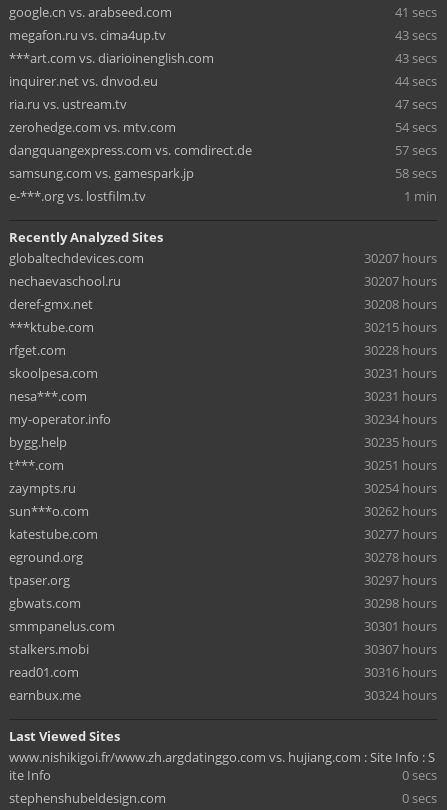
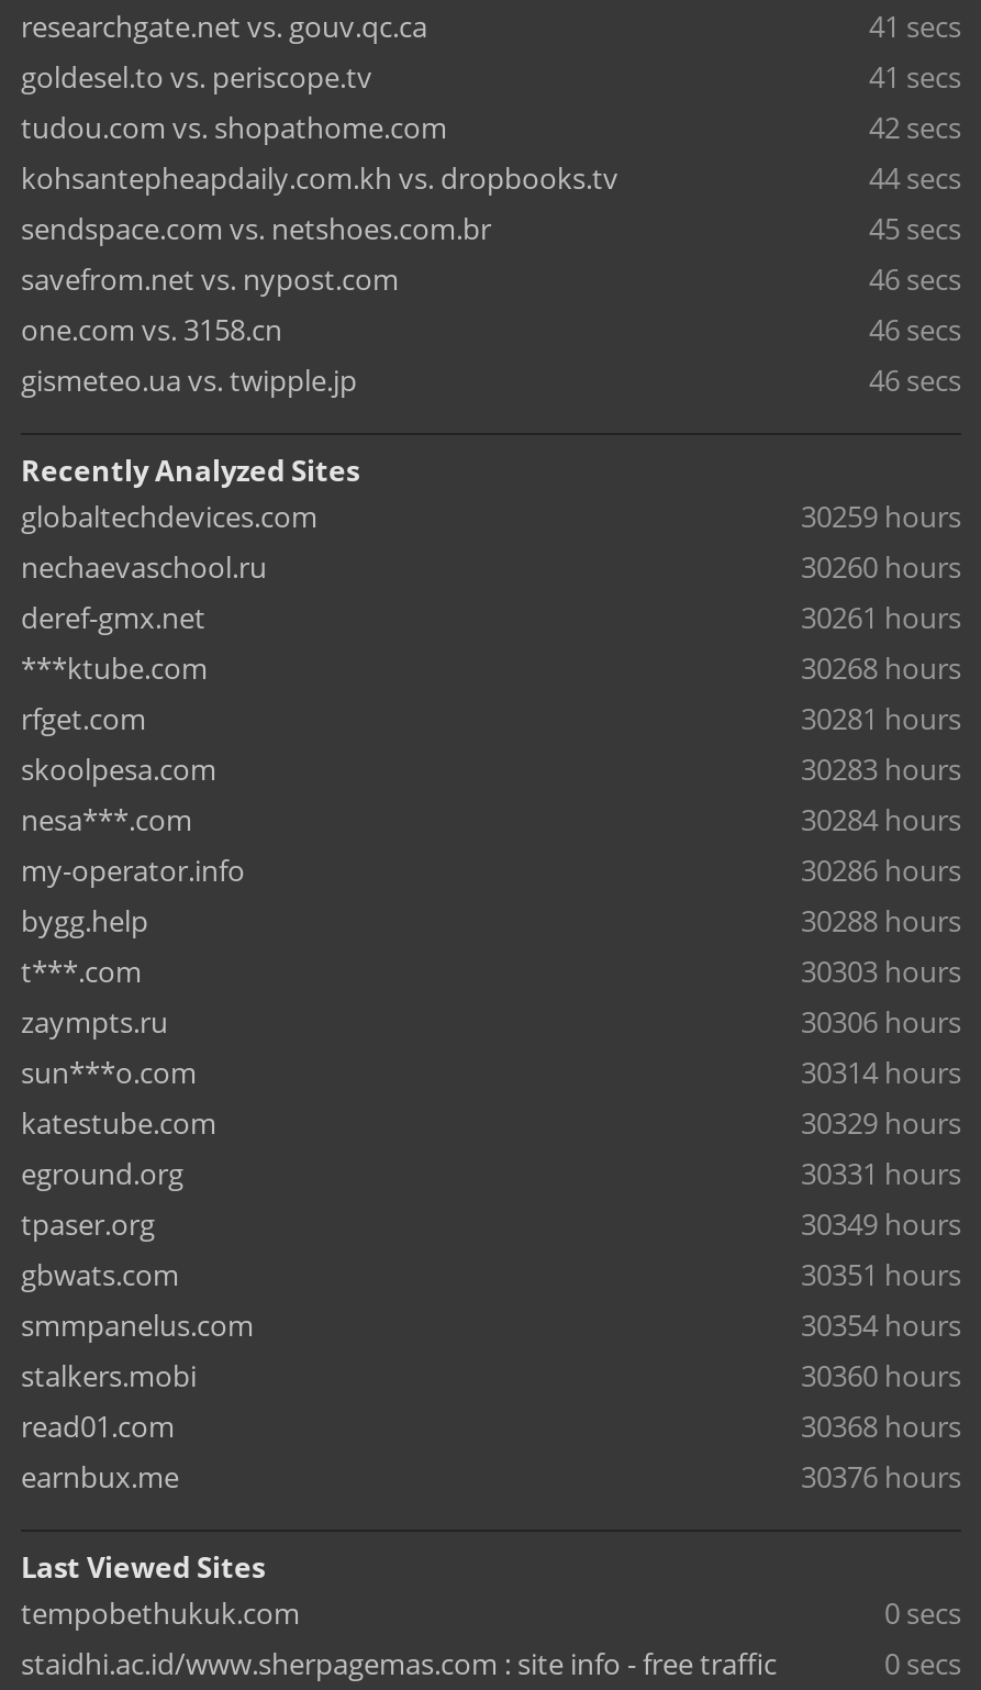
[9,3,172,21] google.cn vs. arabseed.com -> [21,6,427,45] researchgate.net vs. gouv.qc.ca
[9,26,166,44] megafon.ru vs. cima4up.tv -> [21,56,372,96] goldesel.to vs. periscope.tv
[395,26,437,44] 43 secs -> [869,56,961,96] 41 secs
[9,49,214,67] ***art.com vs. diarioinenglish.com -> [21,107,447,146] tudou.com vs. shopathome.com
[395,49,437,67] 43 secs -> [869,107,961,146] 42 secs
[9,72,158,90] inquirer.net vs. dnvod.eu -> [21,157,618,197] kohsantepheapdaily.com.kh vs. dropbooks.tv
[9,95,437,205] ria.ru vs. ustream.tv | 47 secs | zerohedge.com vs. mtv.com | 54 secs | dangquangexpress.com vs. comdirect.de | 57 secs | samsung.com vs. gamespark.jp | 58 secs | e-***.org vs. lostfilm.tv | 1 min -> [21,208,961,399] sendspace.com vs. netshoes.com.br | 45 secs | savefrom.net vs. nypost.com | 46 secs | one.com vs. 3158.cn | 46 secs | gismeteo.ua vs. twipple.jp | 46 secs
[364,249,437,267] 30207 hours -> [801,496,961,535] 30259 hours
[364,272,437,290] 30207 hours -> [801,546,961,586] 30260 hours
[364,295,437,313] 30208 hours -> [801,597,961,636] 30261 hours
[364,318,437,336] 30215 hours -> [801,647,961,687] 30268 hours
[364,341,437,359] 30228 hours -> [801,698,961,738] 30281 hours
[364,364,437,382] 30231 hours -> [801,749,961,788] 30283 hours
[364,387,437,405] 30231 hours -> [801,799,961,839] 30284 hours
[364,410,437,428] 30234 hours -> [801,850,961,889] 30286 hours
[364,433,437,451] 30235 hours -> [801,900,961,940] 30288 hours
[364,456,437,474] 30251 hours -> [801,951,961,990] 30303 hours
[364,479,437,497] 30254 hours -> [801,1001,961,1041] 30306 hours
[364,502,437,520] 30262 hours -> [801,1052,961,1091] 30314 hours
[364,525,437,543] 30277 hours -> [801,1102,961,1142] 30329 hours
[364,548,437,566] 30278 hours -> [801,1153,961,1192] 30331 hours
[364,571,437,589] 30297 hours -> [801,1203,961,1243] 30349 hours
[364,594,437,612] 30298 hours -> [801,1254,961,1294] 30351 hours
[364,617,437,635] 30301 hours -> [801,1305,961,1344] 30354 hours
[364,640,437,658] 30307 hours -> [801,1355,961,1395] 30360 hours
[364,663,437,681] 30316 hours -> [801,1406,961,1445] 30368 hours
[364,686,437,704] 30324 hours -> [801,1456,961,1496] 30376 hours
[9,748,435,784] www.nishikigoi.fr/www.zh.argdatinggo.com vs. hujiang.com : Site Info : S | ite Info -> [21,1592,300,1632] tempobethukuk.com
[9,789,166,807] stephenshubeldesign.com -> [21,1643,777,1683] staidhi.ac.id/www.sherpagemas.com : site info - free traffic

